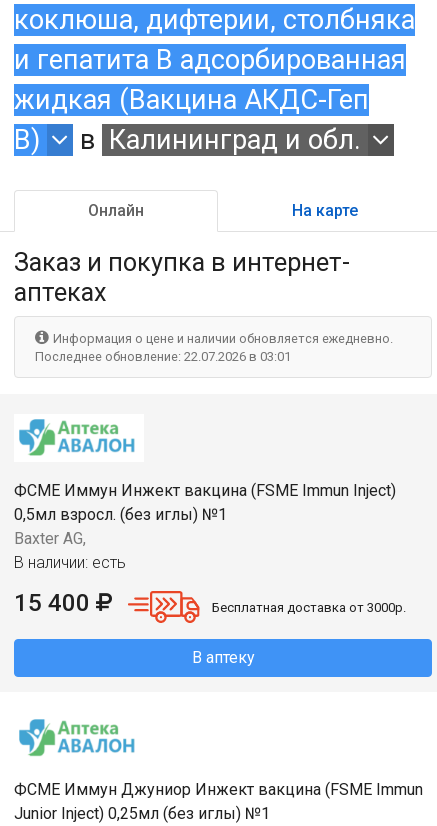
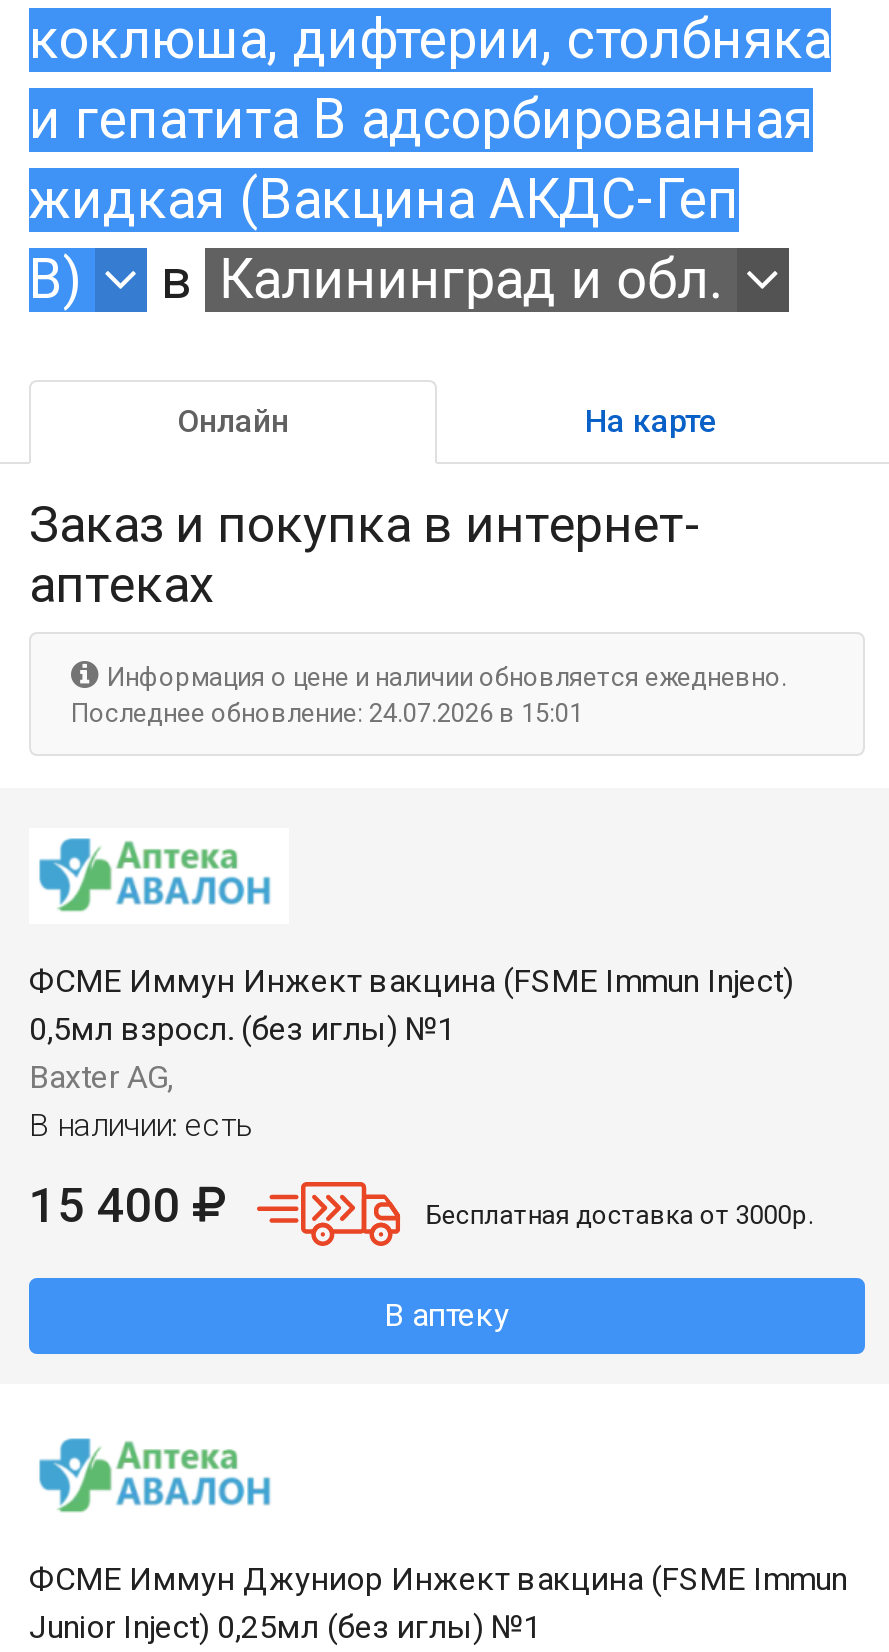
[35,349,291,364] Последнее обновление: 22.07.2026 в 03:01 -> [71,698,583,728] Последнее обновление: 24.07.2026 в 15:01

